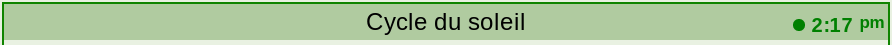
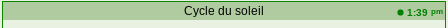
[806,12,884,36] 2:17 pm -> [404,6,443,18] 1:39 pm

